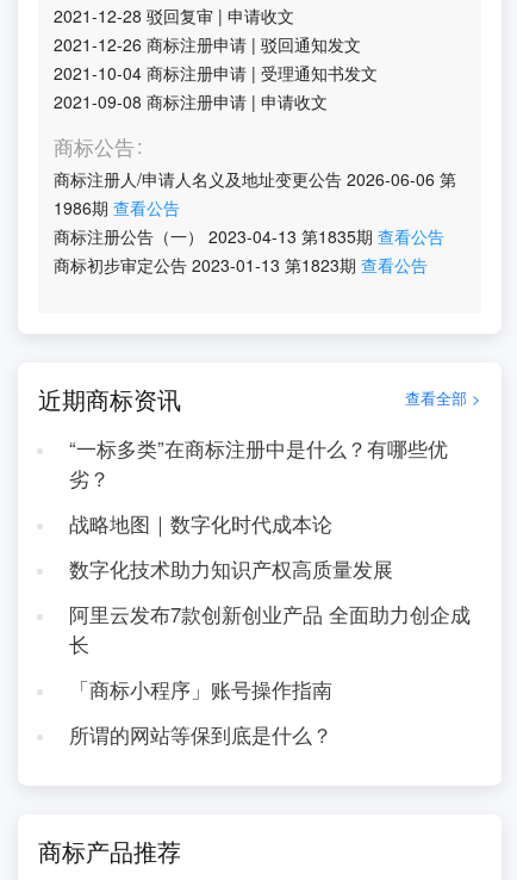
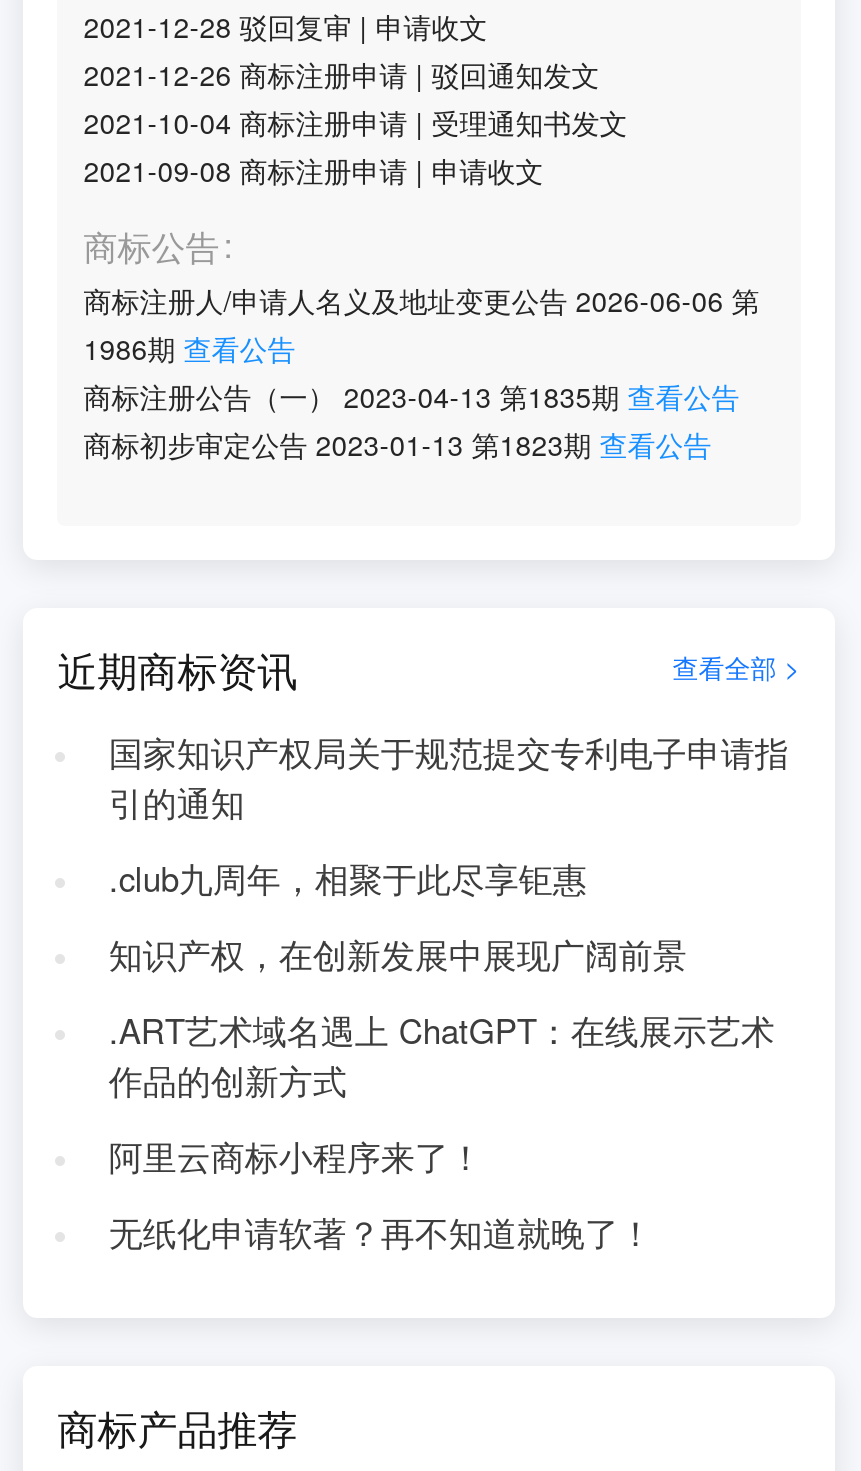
[69,434,448,492] “一标多类”在商标注册中是什么？有哪些优 | 劣？ -> [109,728,789,826] 国家知识产权局关于规范提交专利电子申请指 | 引的通知
[69,509,332,538] 战略地图｜数字化时代成本论 -> [109,854,587,902] .club九周年，相聚于此尽享钜惠
[69,554,393,583] 数字化技术助力知识产权高质量发展 -> [109,930,687,978] 知识产权，在创新发展中展现广阔前景
[69,600,470,658] 阿里云发布7款创新创业产品 全面助力创企成 | 长 -> [109,1006,775,1104] .ART艺术域名遇上 ChatGPT：在线展示艺术 | 作品的创新方式
[69,675,332,703] 「商标小程序」账号操作指南 -> [109,1132,483,1180] 阿里云商标小程序来了！
[69,720,332,749] 所谓的网站等保到底是什么？ -> [109,1208,653,1256] 无纸化申请软著？再不知道就晚了！

